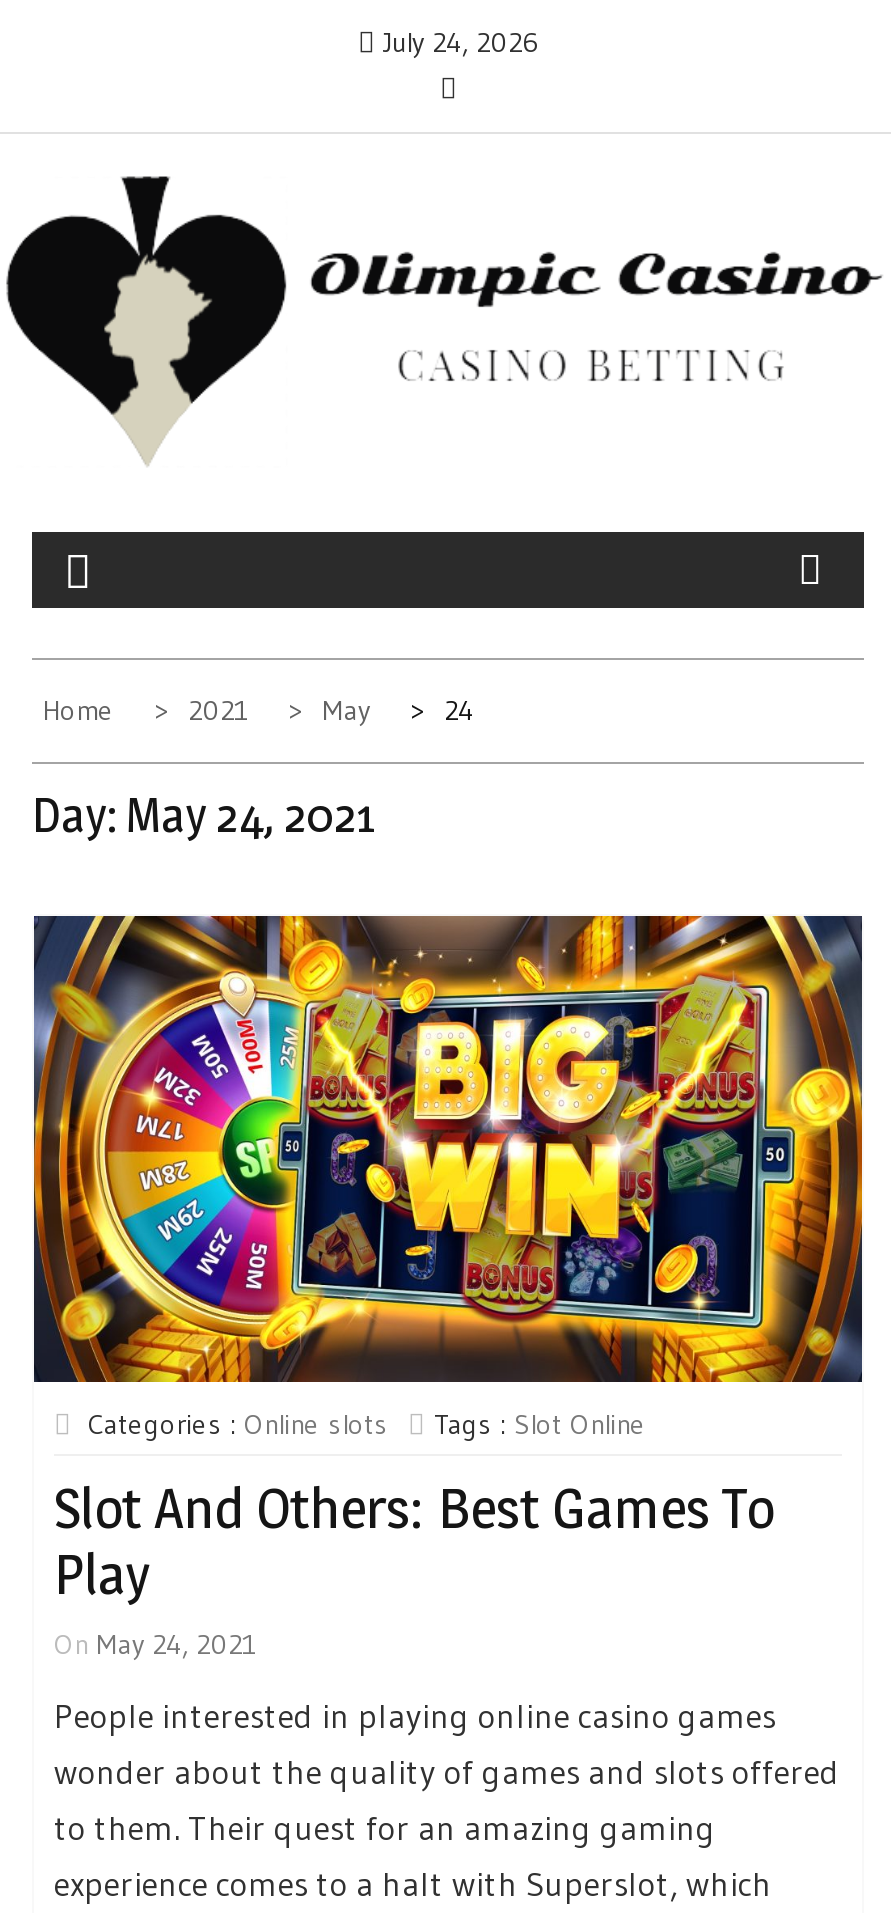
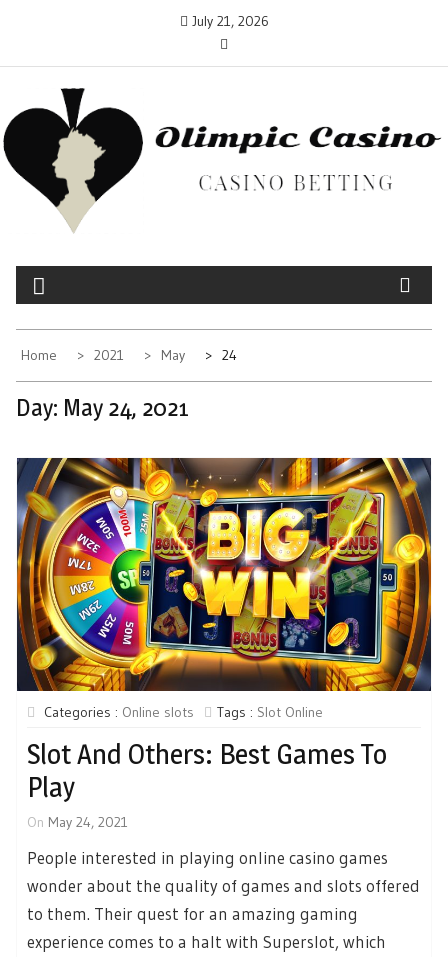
[374,24,538,60] July 24, 2026 -> [187,12,268,30] July 21, 2026

